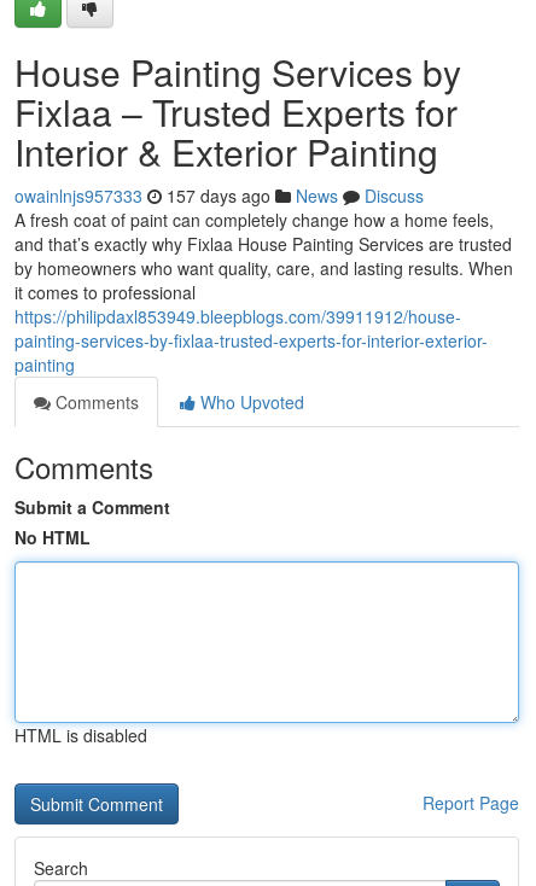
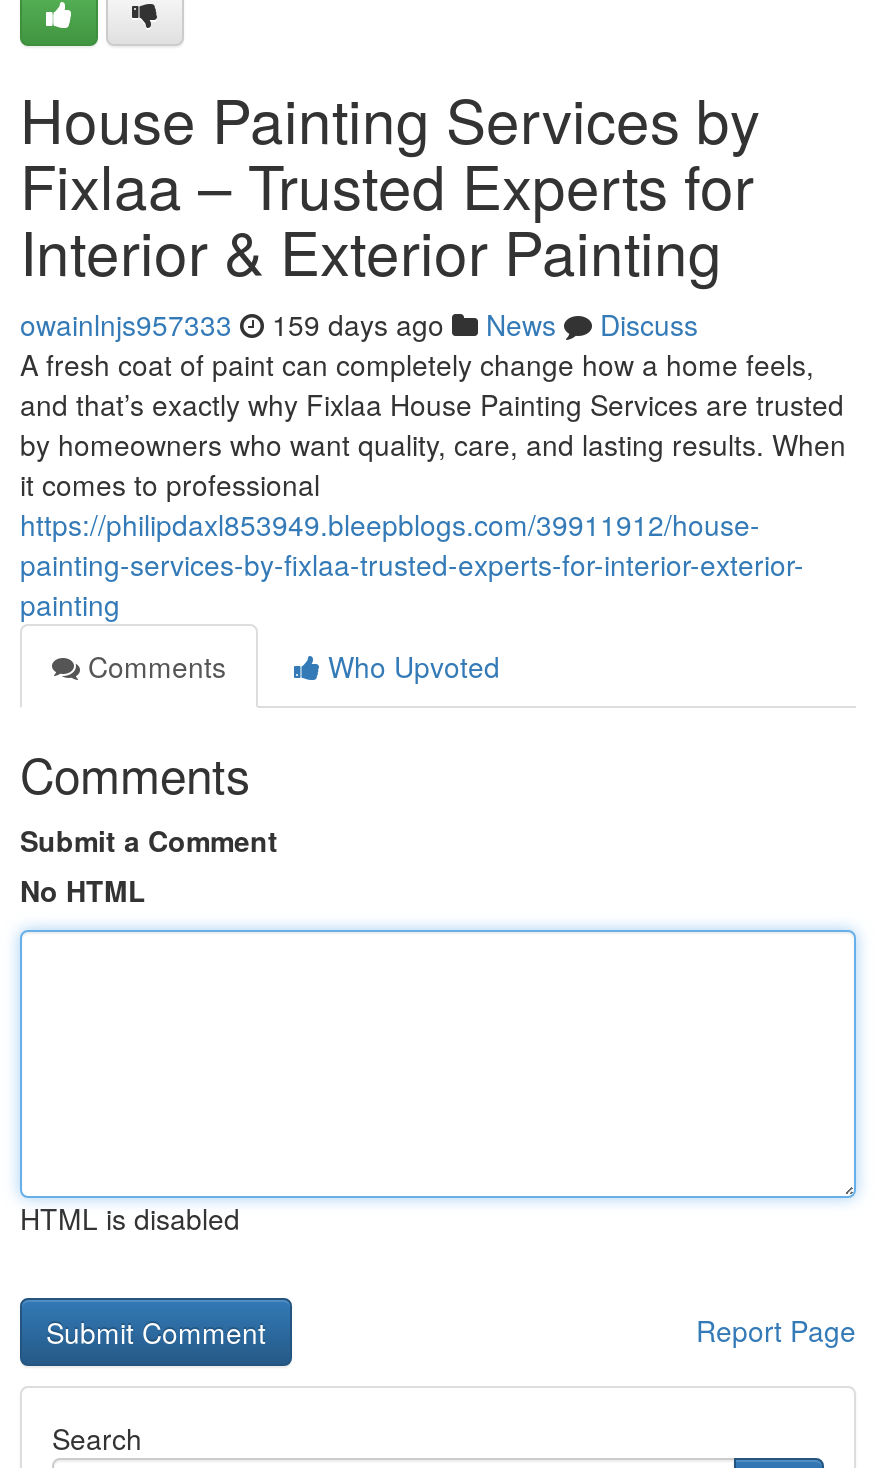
[14,183,424,208] owainlnjs957333 157 days ago News Discuss -> [20,304,698,344] owainlnjs957333 159 days ago News Discuss

